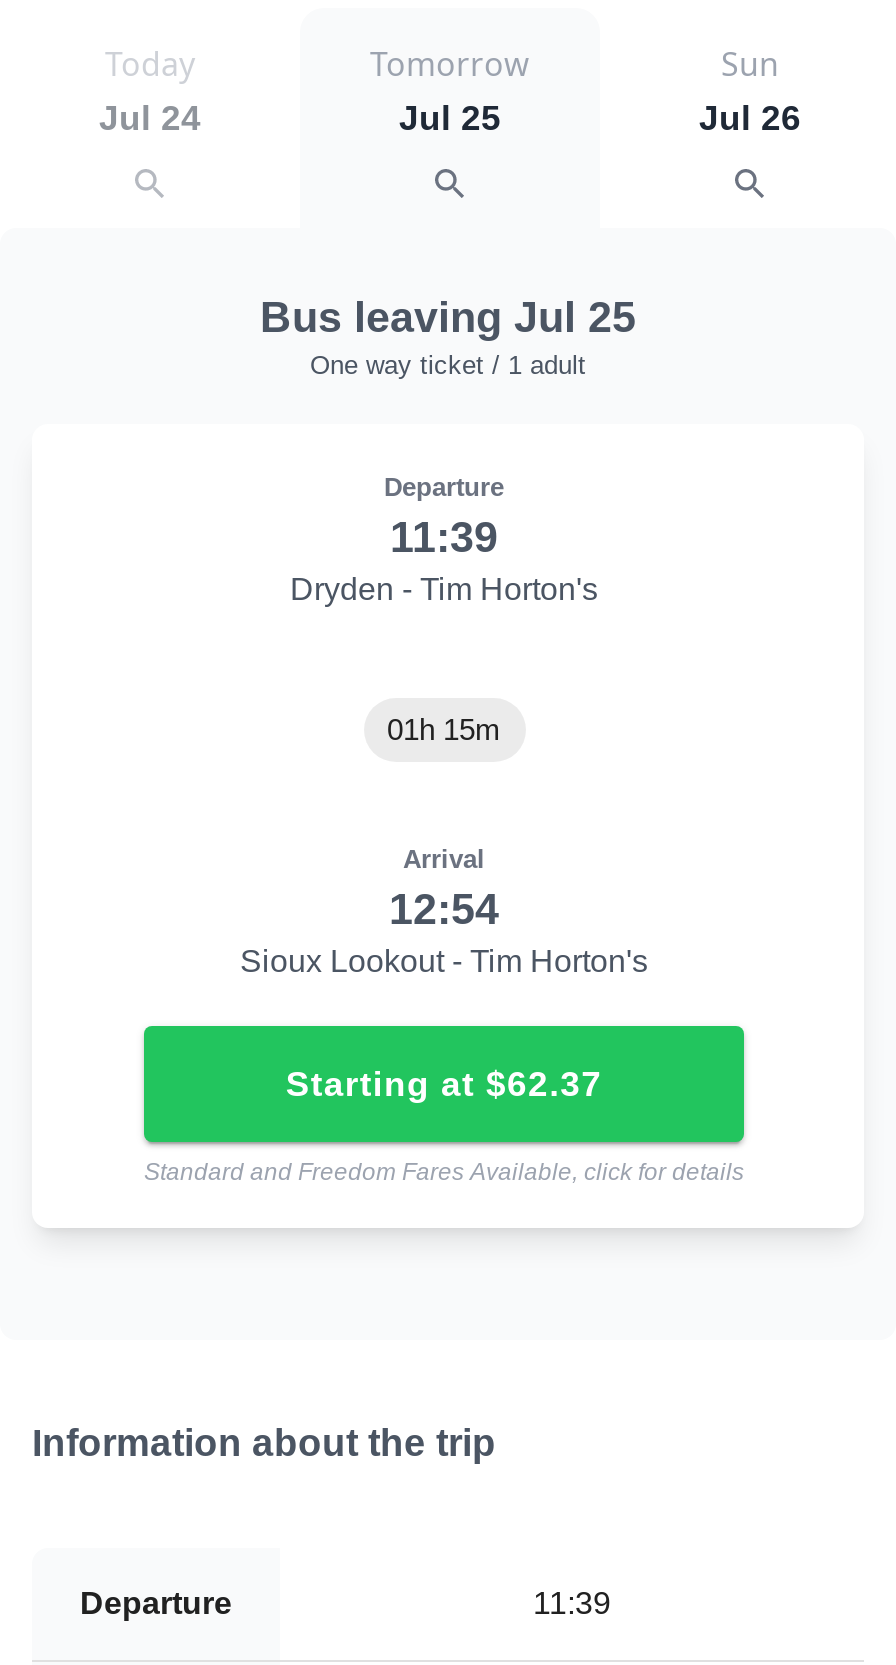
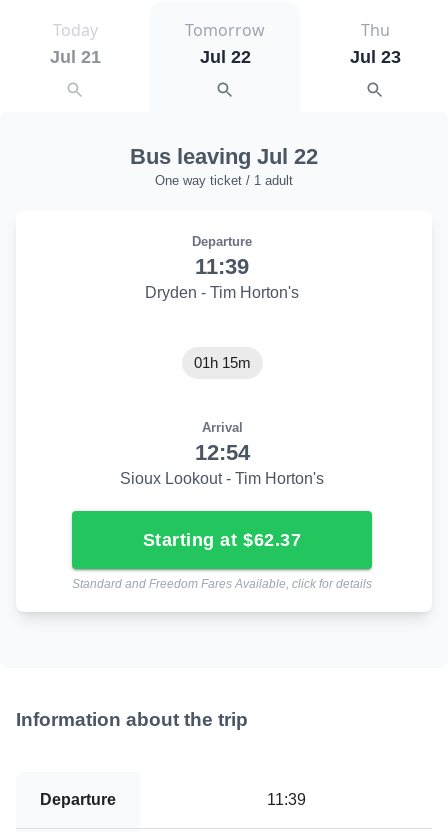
[699,42,801,138] Sun | Jul 26 -> [349,19,400,67] Thu | Jul 23
[99,98,201,138] Jul 24 -> [49,47,100,67] Jul 21
[399,98,501,138] Jul 25 -> [199,47,250,67] Jul 22
[260,294,636,342] Bus leaving Jul 25 -> [130,145,318,169] Bus leaving Jul 22

